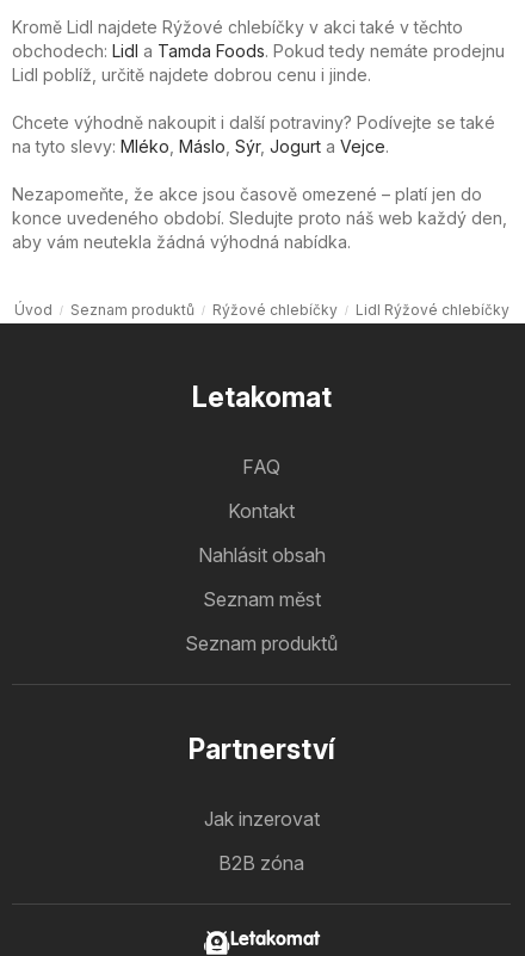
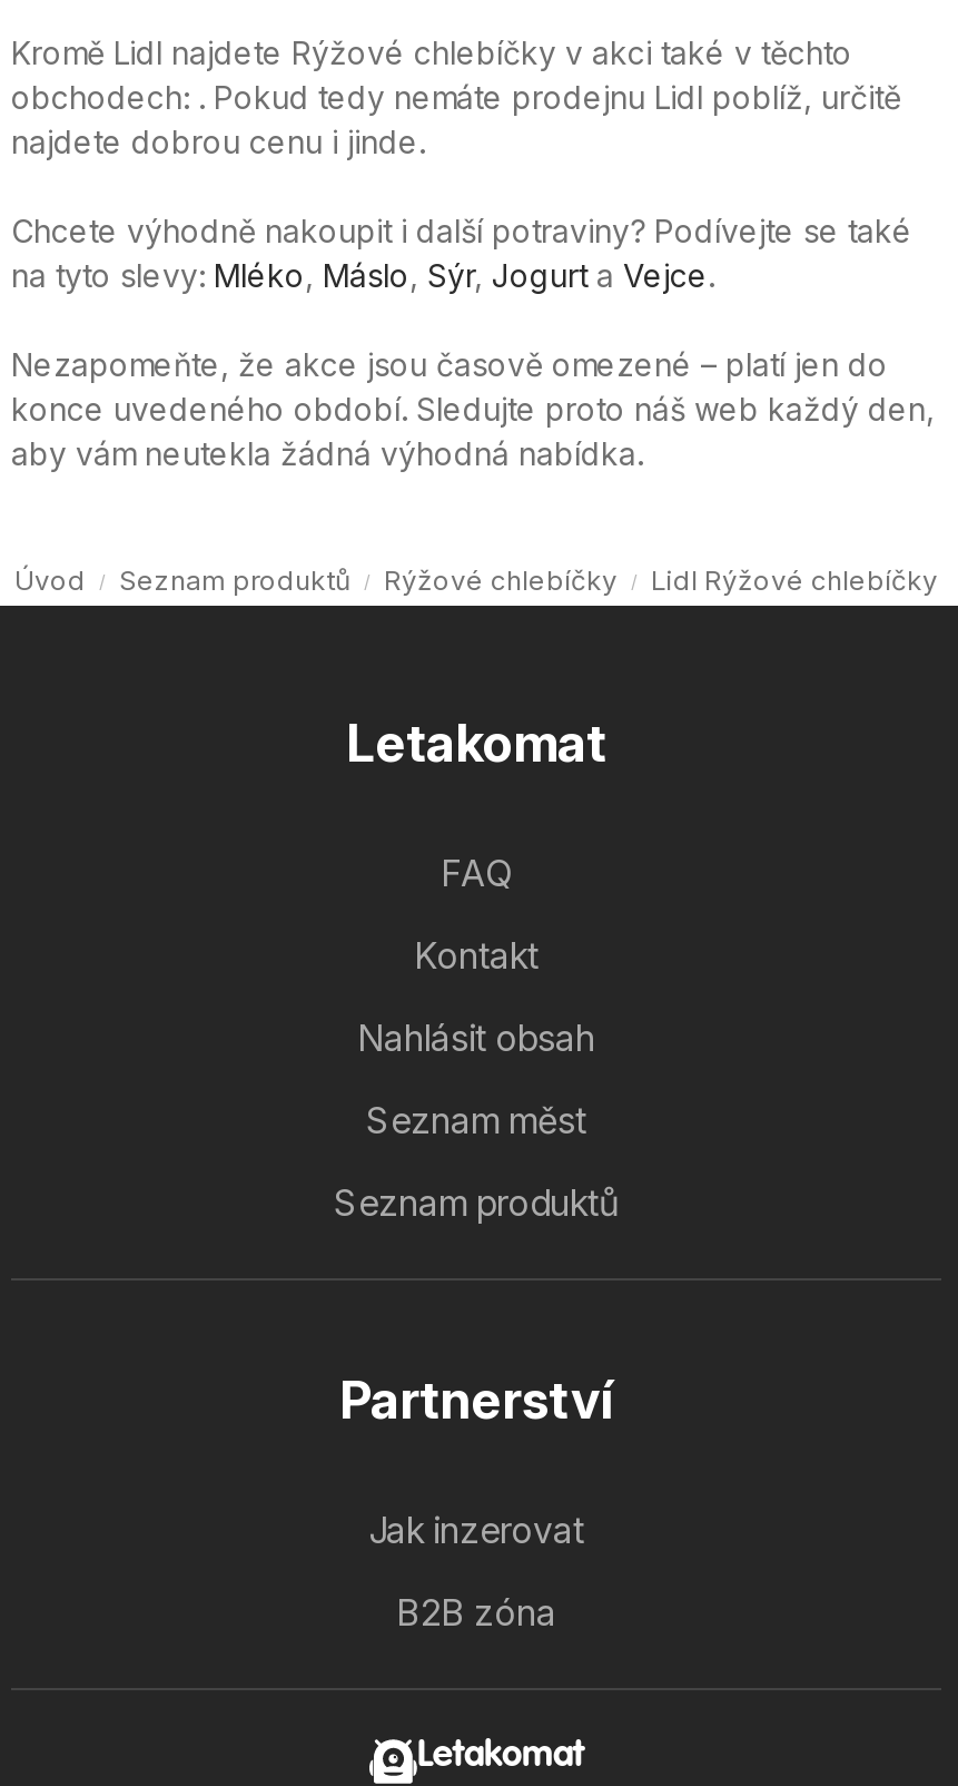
[12,40,505,85] obchodech: Lidl a Tamda Foods. Pokud tedy nemáte prodejnu | Lidl poblíž, určitě najdete dobrou cenu i jinde. -> [11,77,901,160] obchodech: . Pokud tedy nemáte prodejnu Lidl poblíž, určitě | najdete dobrou cenu i jinde.

